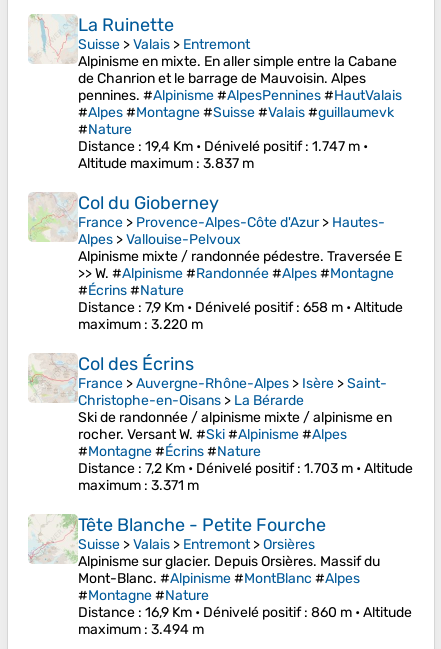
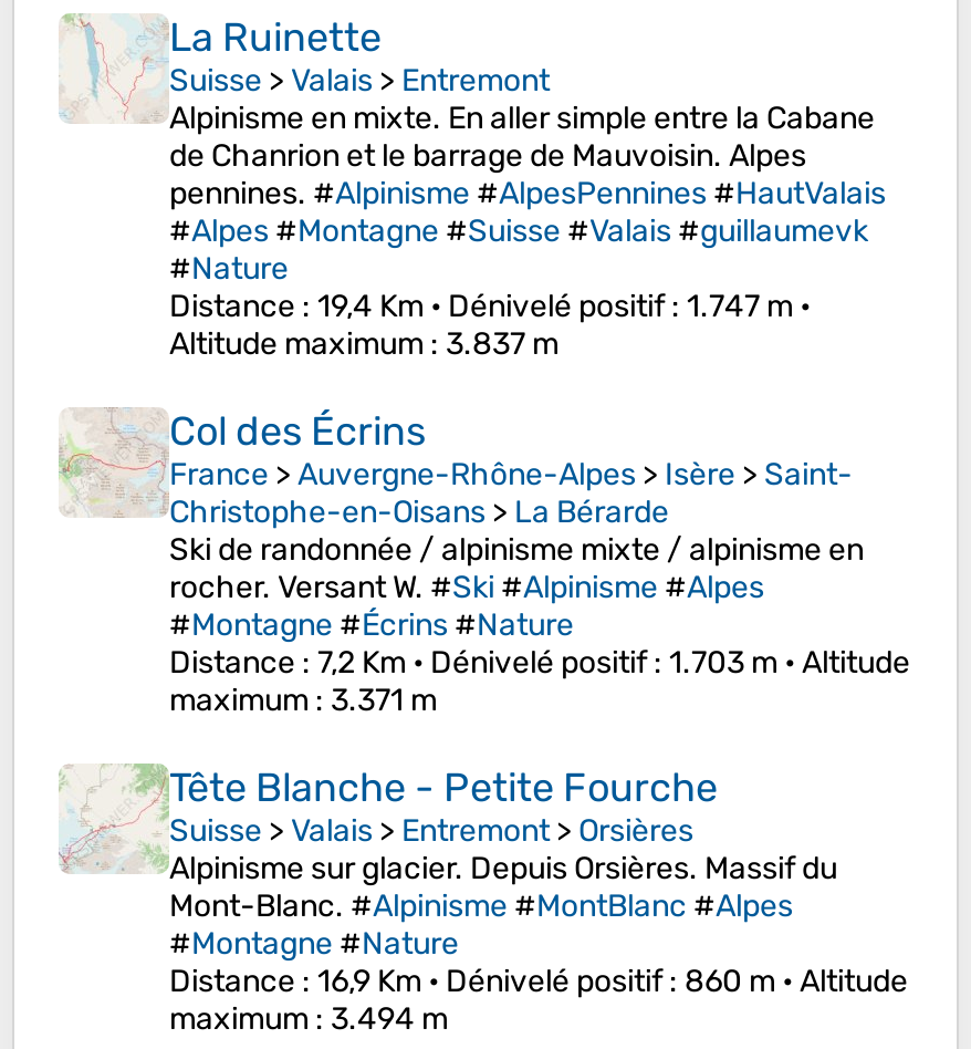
[28,192,403,333] [image] | Col du Gioberney | France > Provence-Alpes-Côte d'Azur > Hautes- | Alpes > Vallouise-Pelvoux | Alpinisme mixte / randonnée pédestre. Traversée E | >> W. #Alpinisme #Randonnée #Alpes #Montagne | #Écrins #Nature | Distance: 7,9 Km • Dénivelé positif: 658 m • Altitude | maximum: 3.220 m -> none

